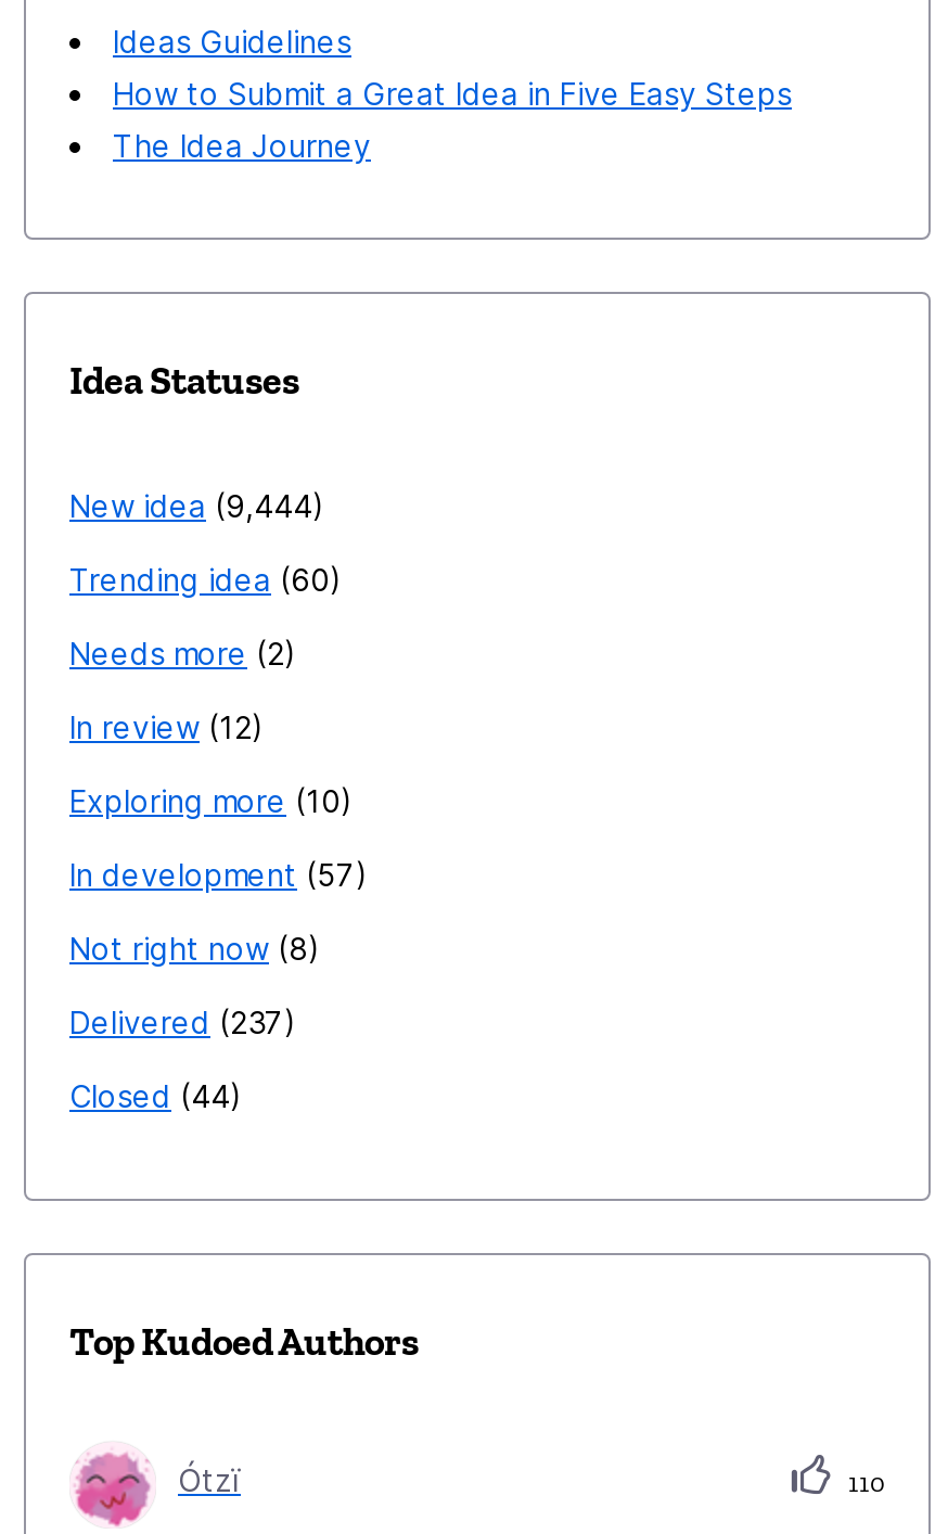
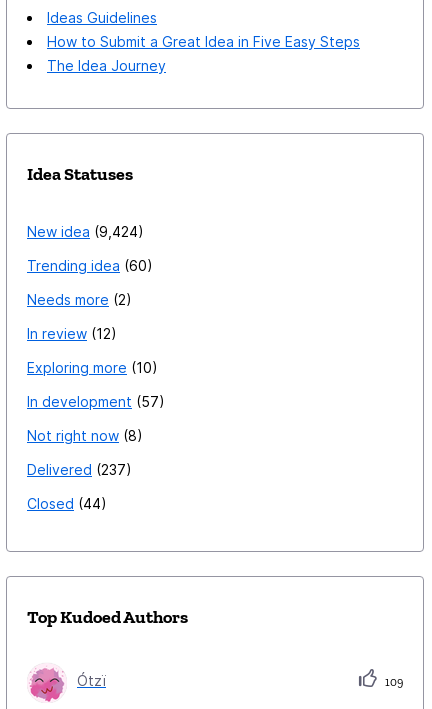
[69,487,312,524] New idea 9,444 -> [27,223,138,240] New idea 9,424
[842,1468,885,1498] 110 -> [382,675,403,689] 109

